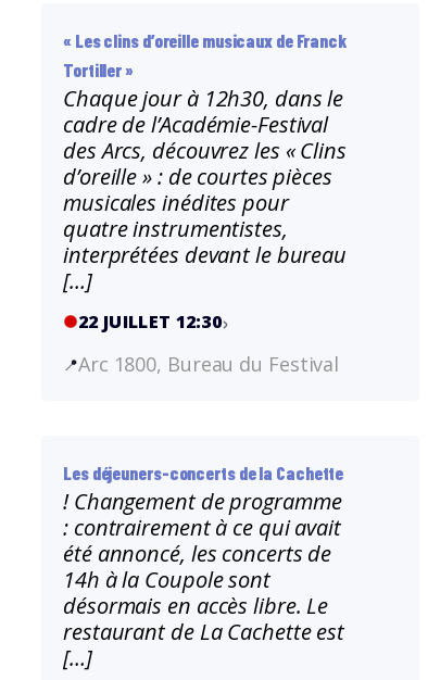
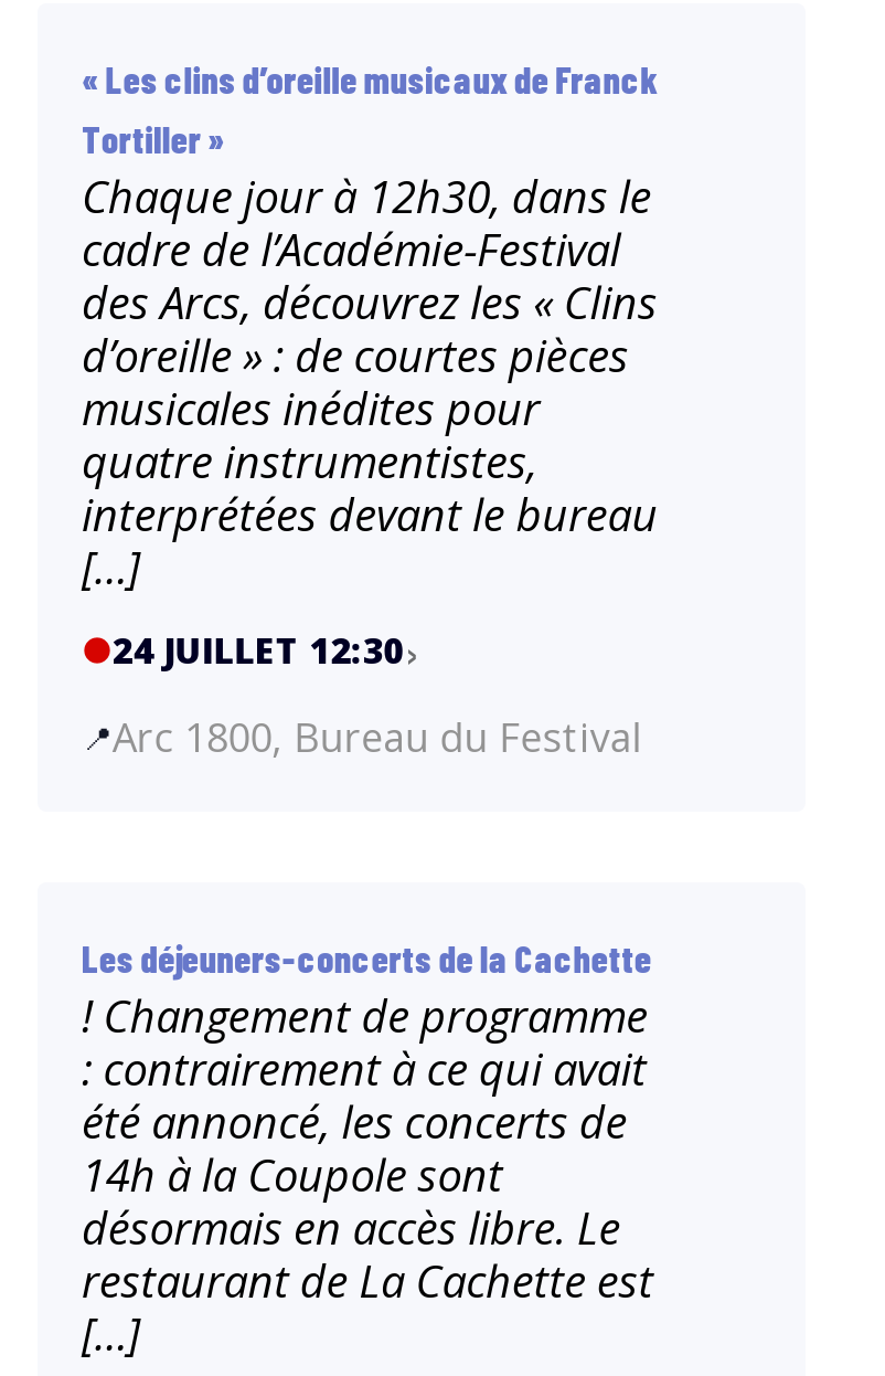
[78,310,222,334] 22 JUILLET 12:30 -> [113,626,404,675] 24 JUILLET 12:30

